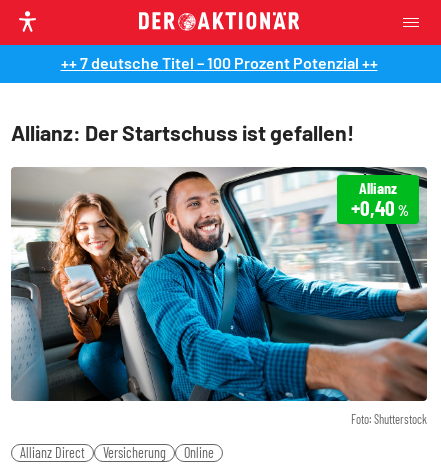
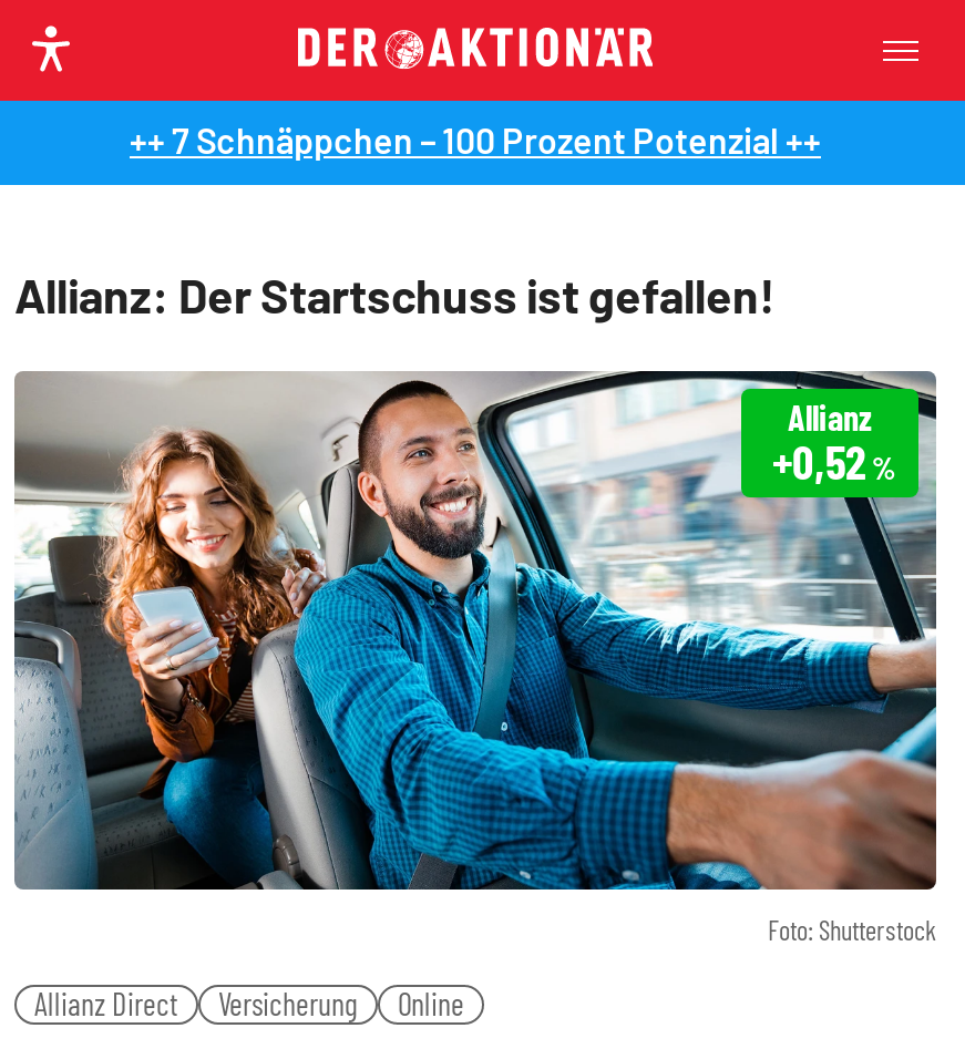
[60,53,377,72] ++ 7 deutsche Titel – 100 Prozent Potenzial ++ -> [130,119,821,161] ++ 7 Schnäppchen – 100 Prozent Potenzial ++
[351,195,409,220] +0,40 % -> [772,433,896,489] +0,52 %

